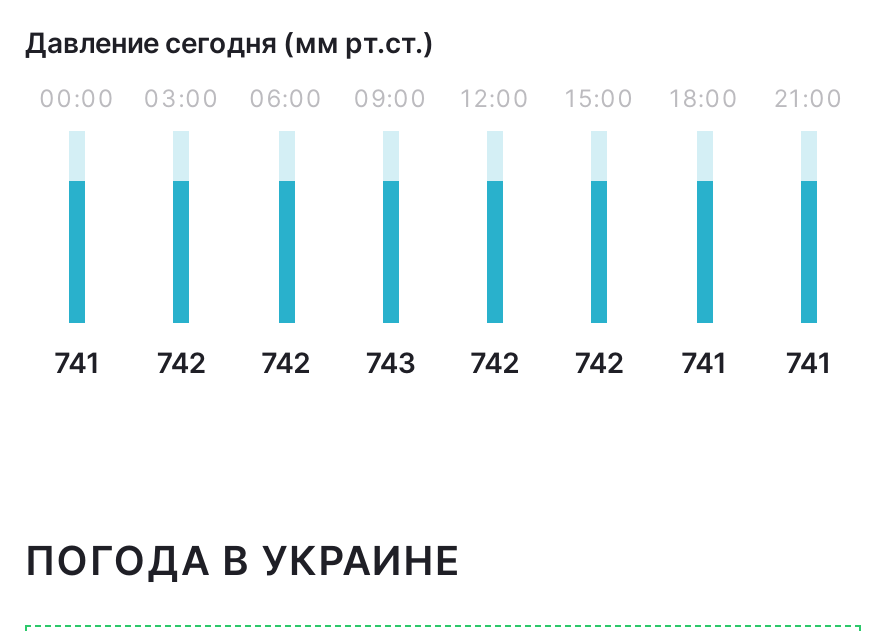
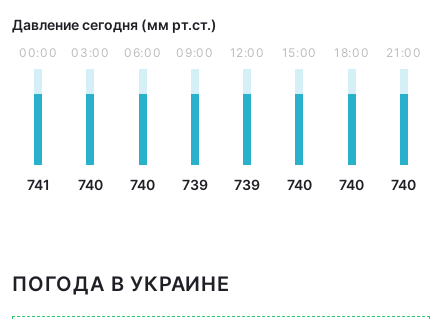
[157,345,207,379] 742 -> [78,176,103,193] 740
[261,345,311,379] 742 -> [130,176,155,193] 740
[366,345,416,379] 743 -> [182,176,208,193] 739
[470,345,520,379] 742 -> [234,176,260,193] 739
[575,345,625,379] 742 -> [287,176,312,193] 740
[681,345,727,379] 741 -> [339,176,364,193] 740
[786,345,832,379] 741 -> [391,176,416,193] 740

